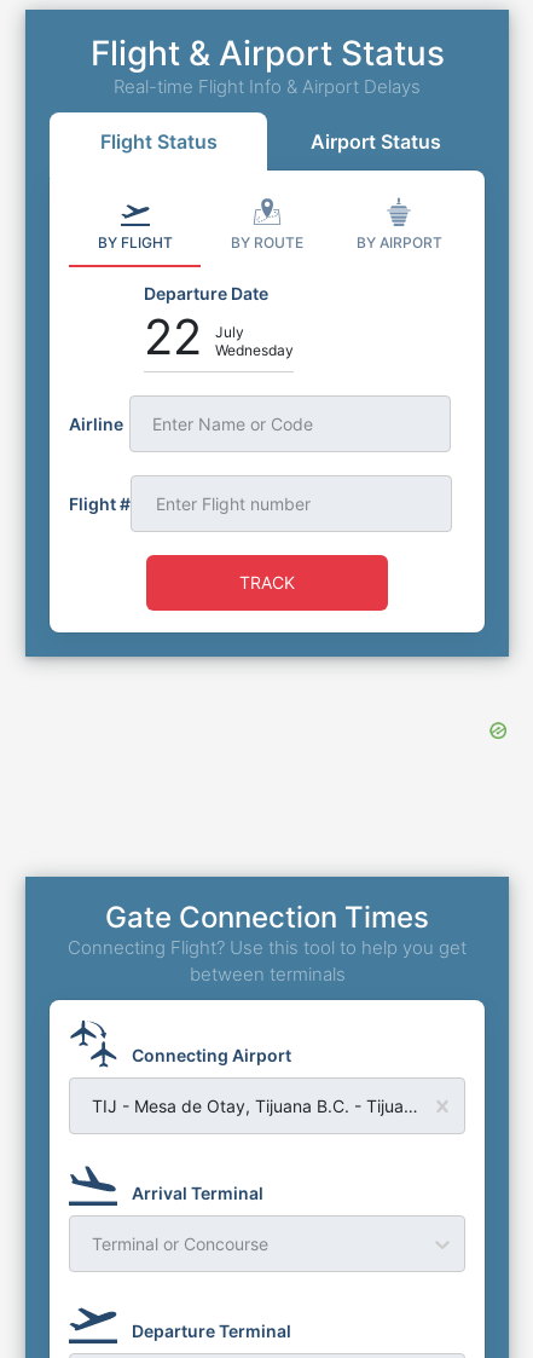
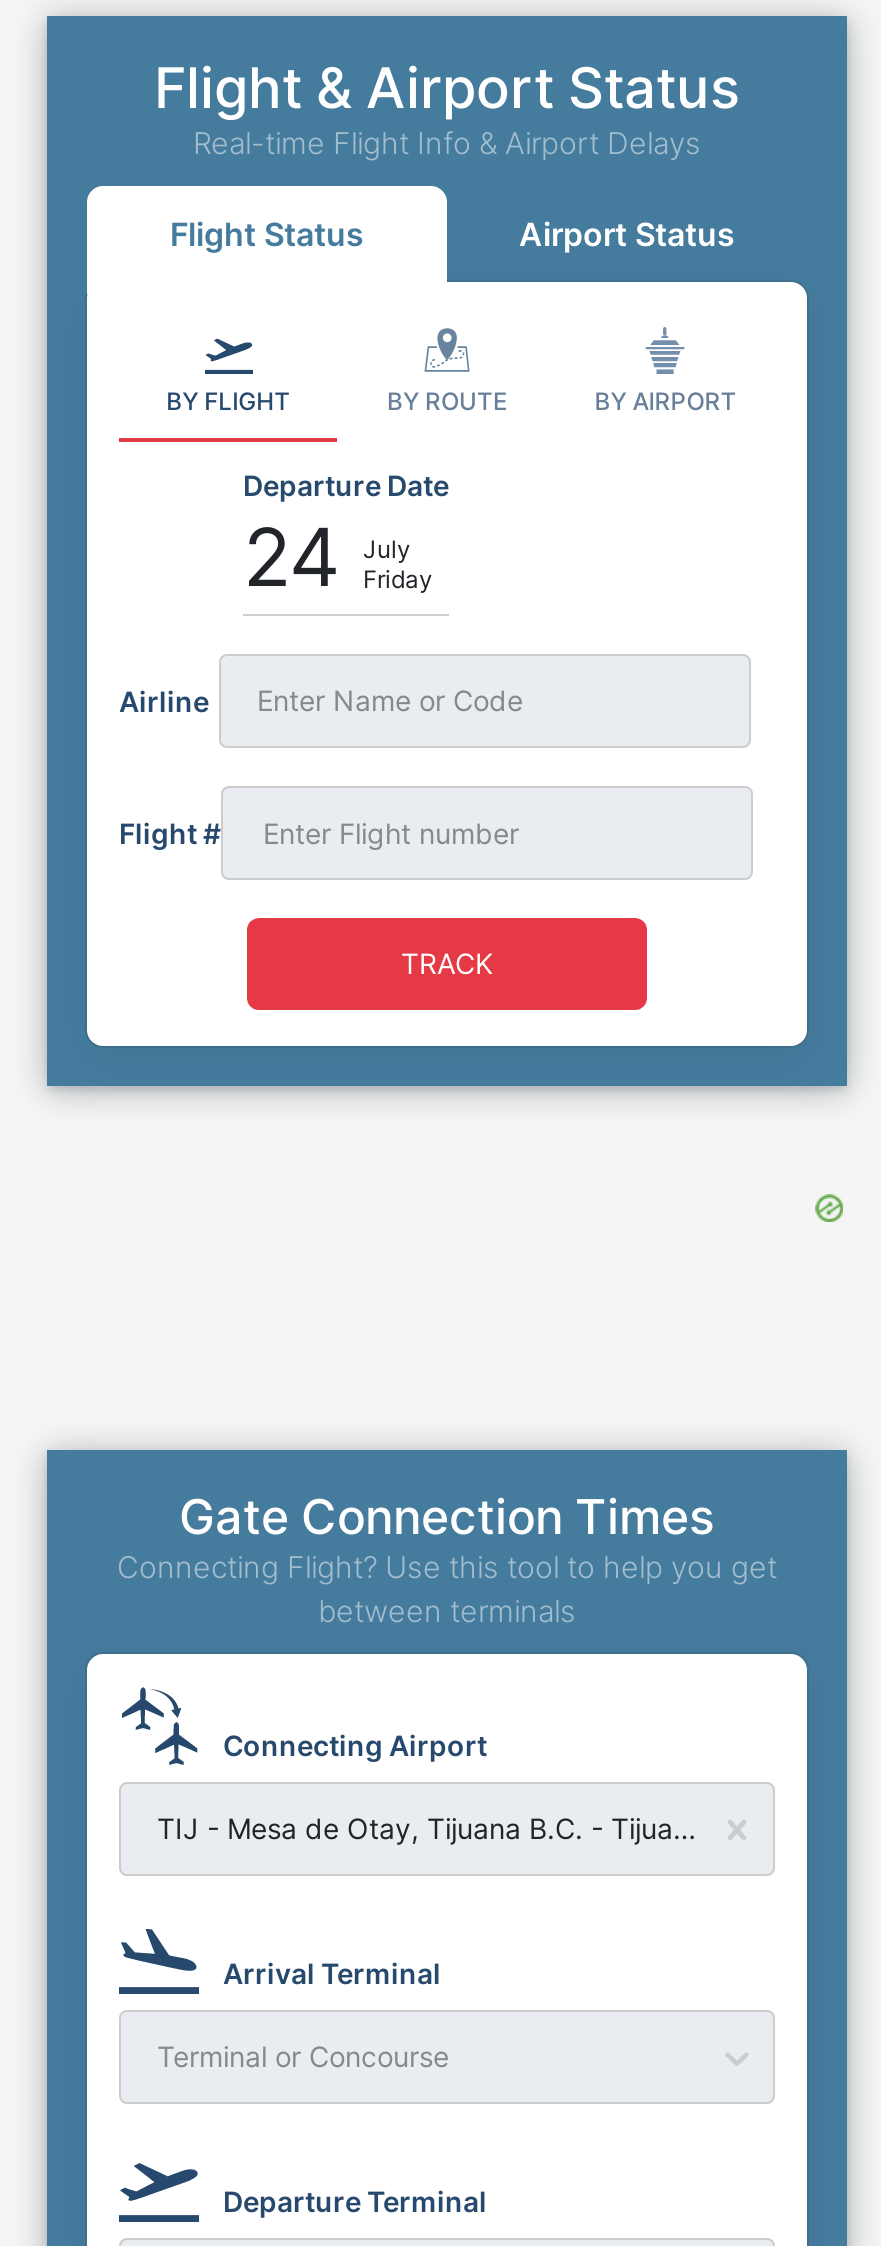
[144,307,202,366] 22 -> [243,507,341,605] 24
[215,341,294,359] Wednesday -> [363,563,433,593] Friday

